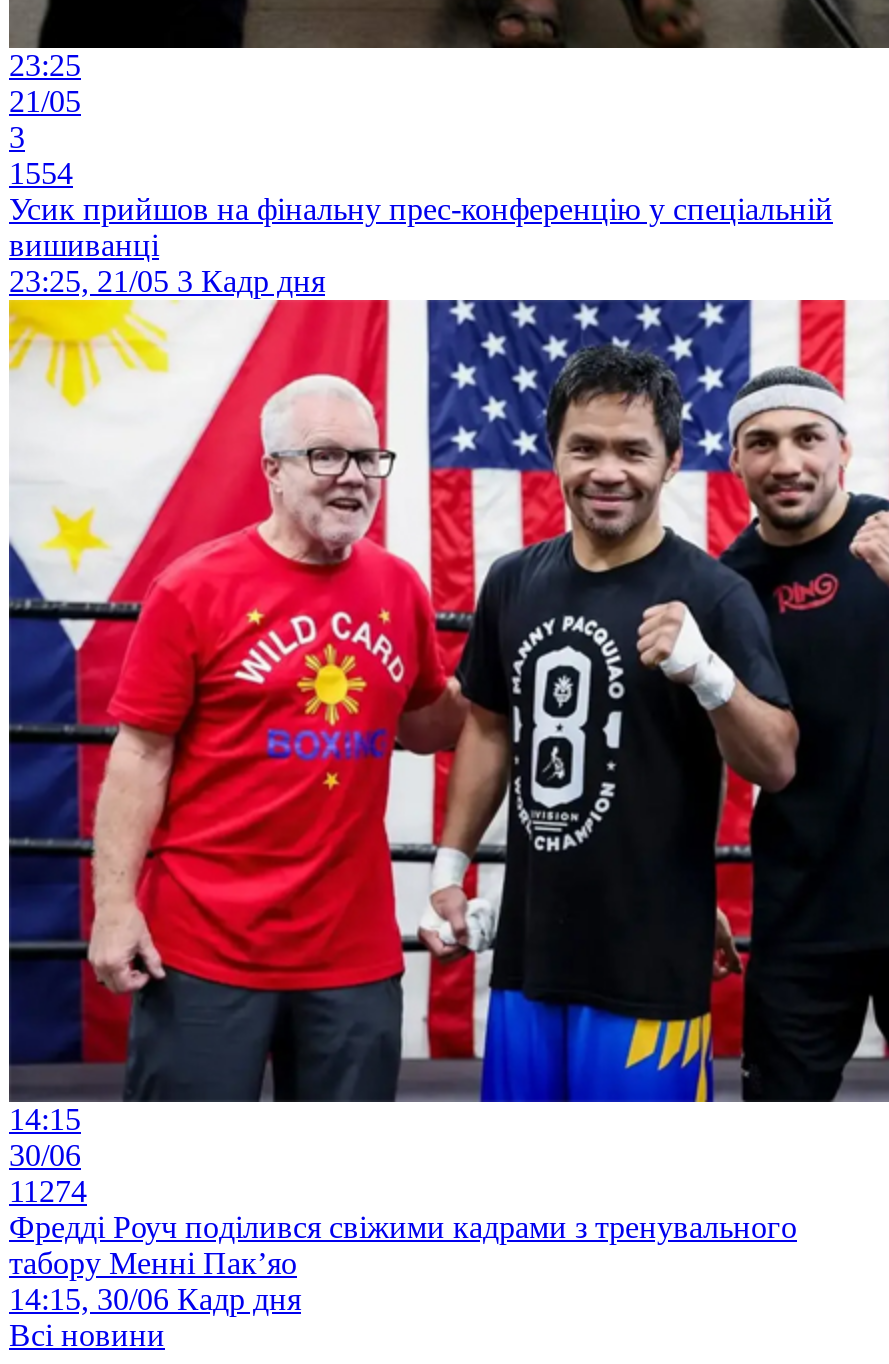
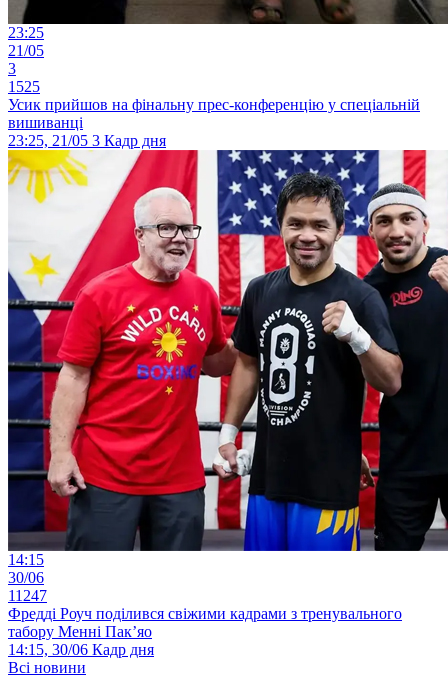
[9,157,73,191] 1554 -> [8,78,40,95] 1525
[9,1175,87,1209] 11274 -> [8,587,47,604] 11247

